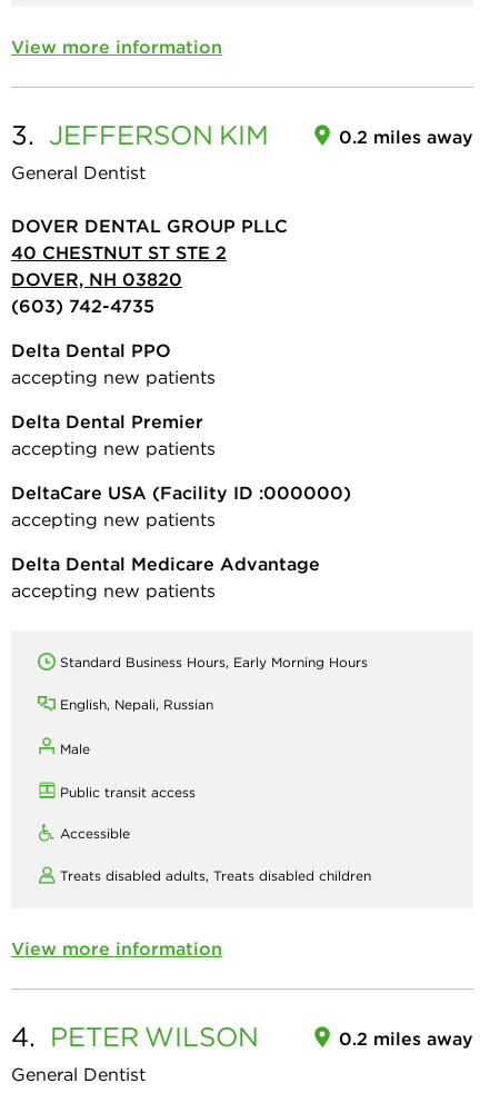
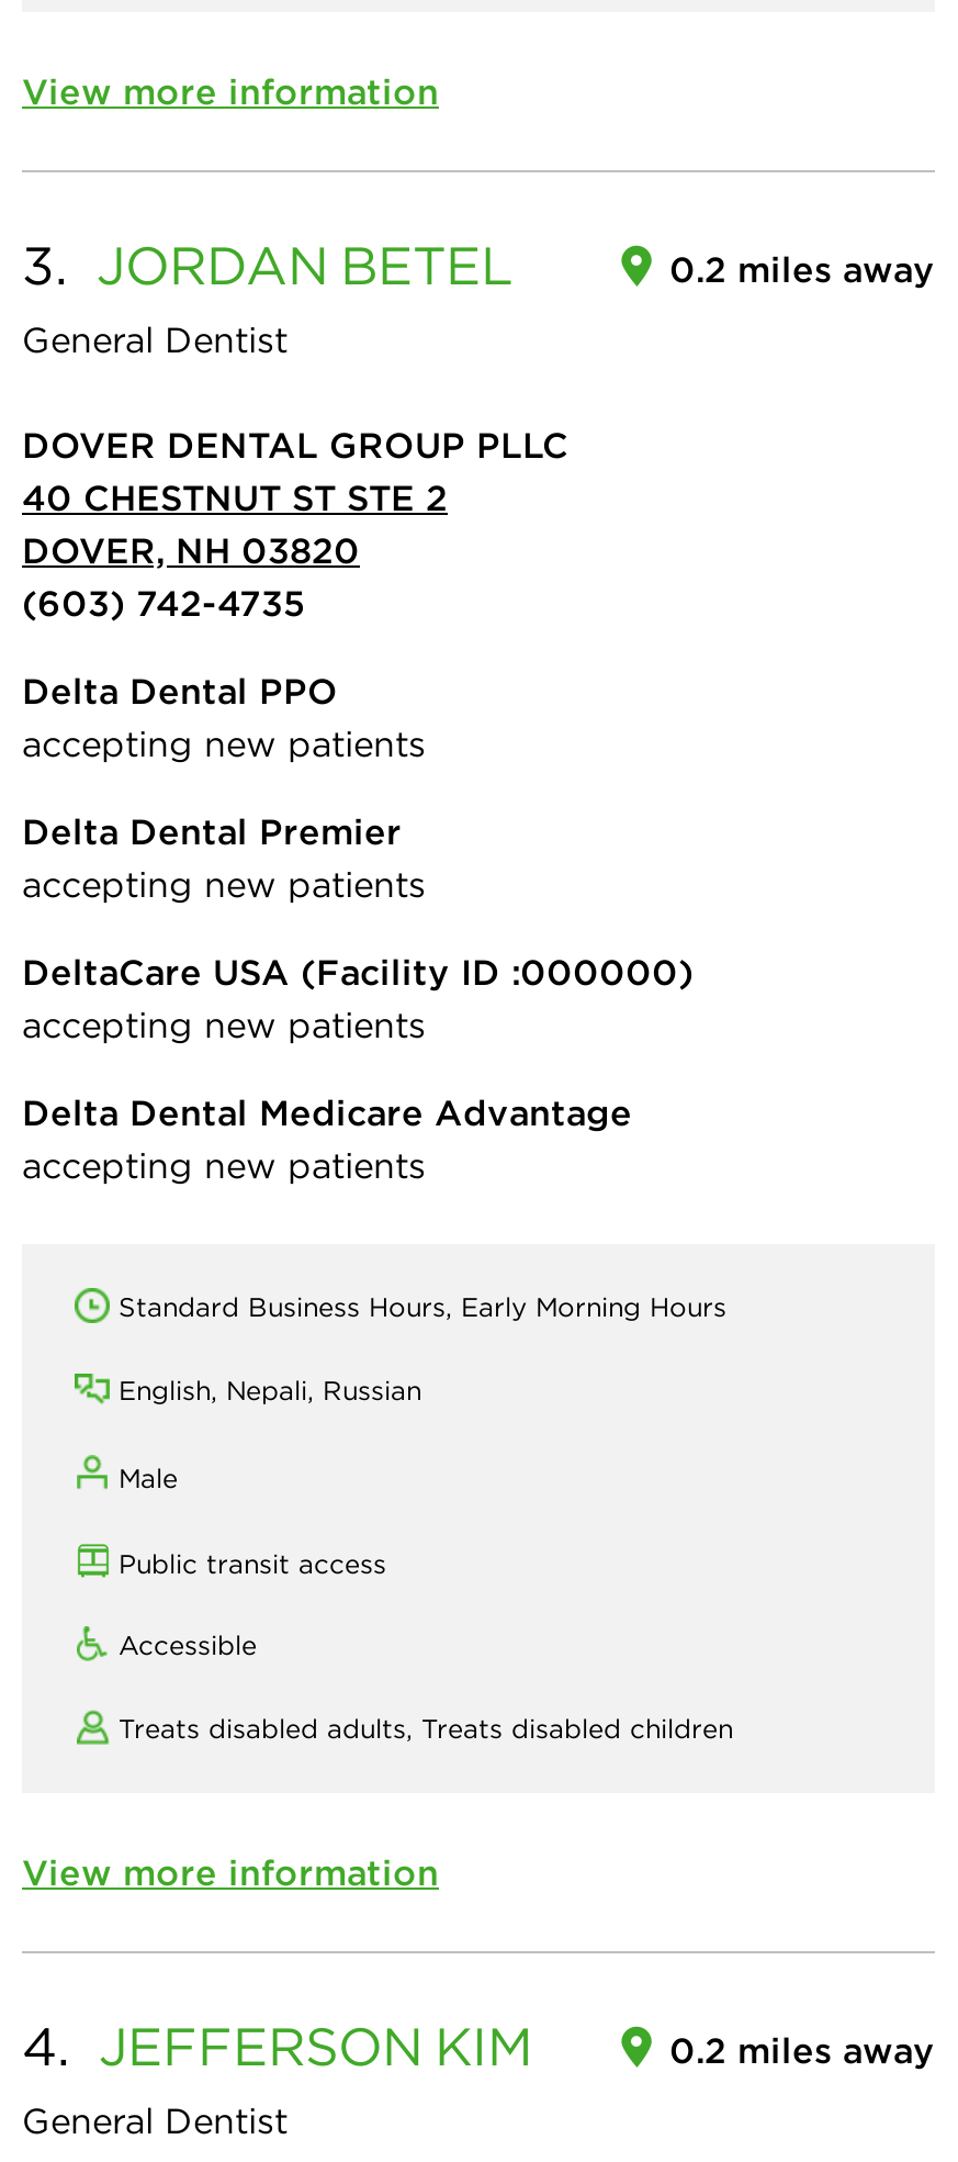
[11,118,269,151] 3. JEFFERSON KIM -> [22,232,514,298] 3. JORDAN BETEL
[11,1020,259,1053] 4. PETER WILSON -> [22,2013,533,2079] 4. JEFFERSON KIM

